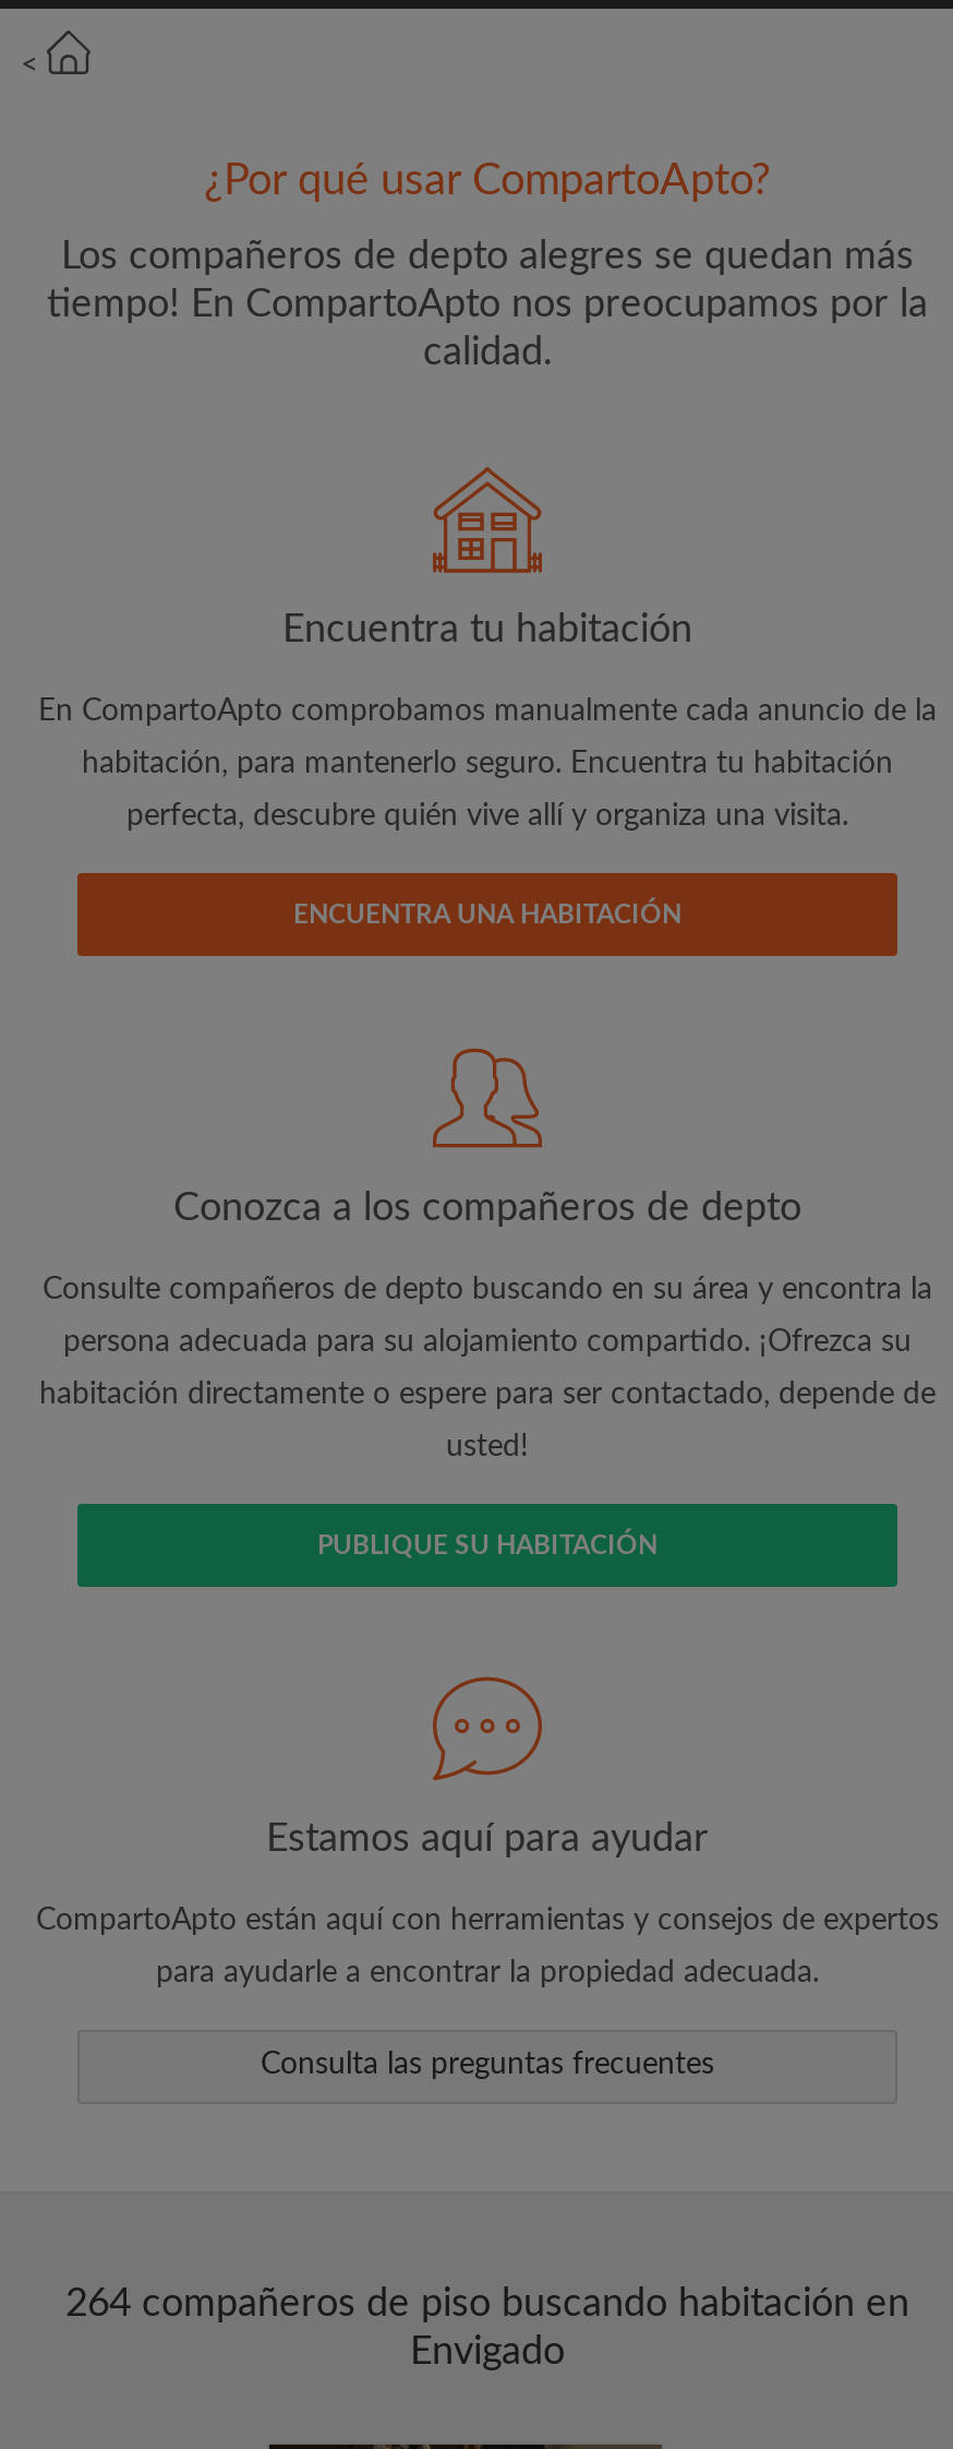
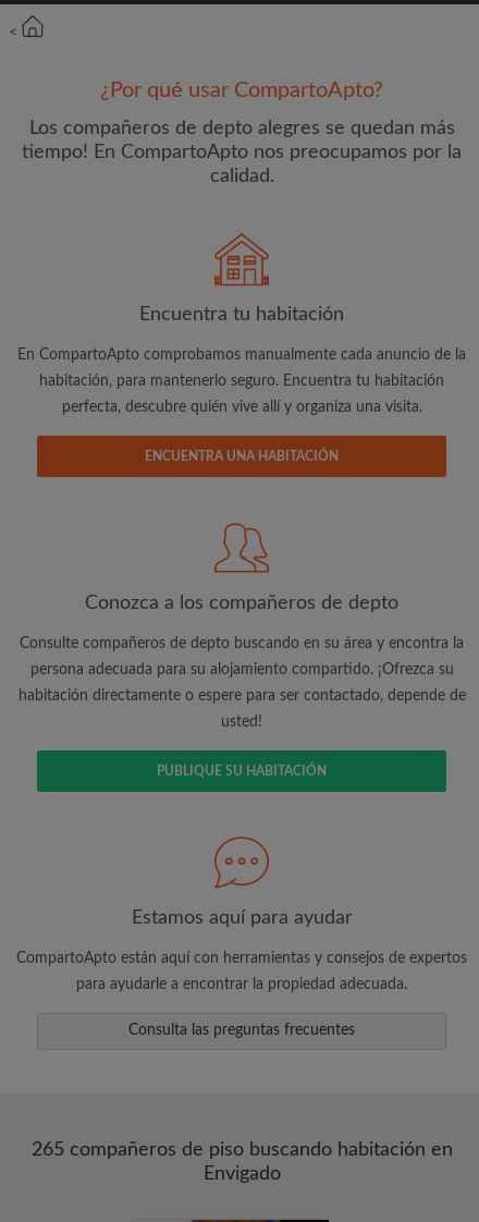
[65,2285,909,2325] 264 compañeros de piso buscando habitación en -> [31,1140,452,1160] 265 compañeros de piso buscando habitación en

